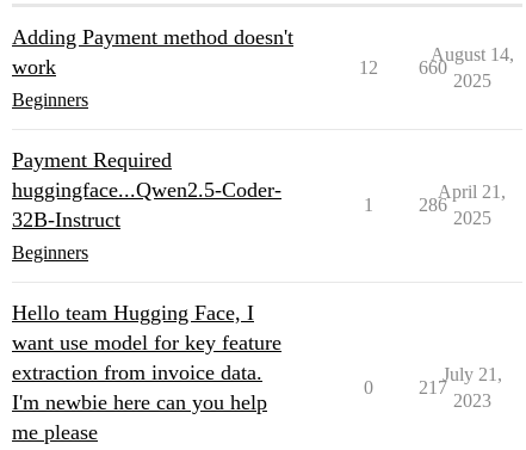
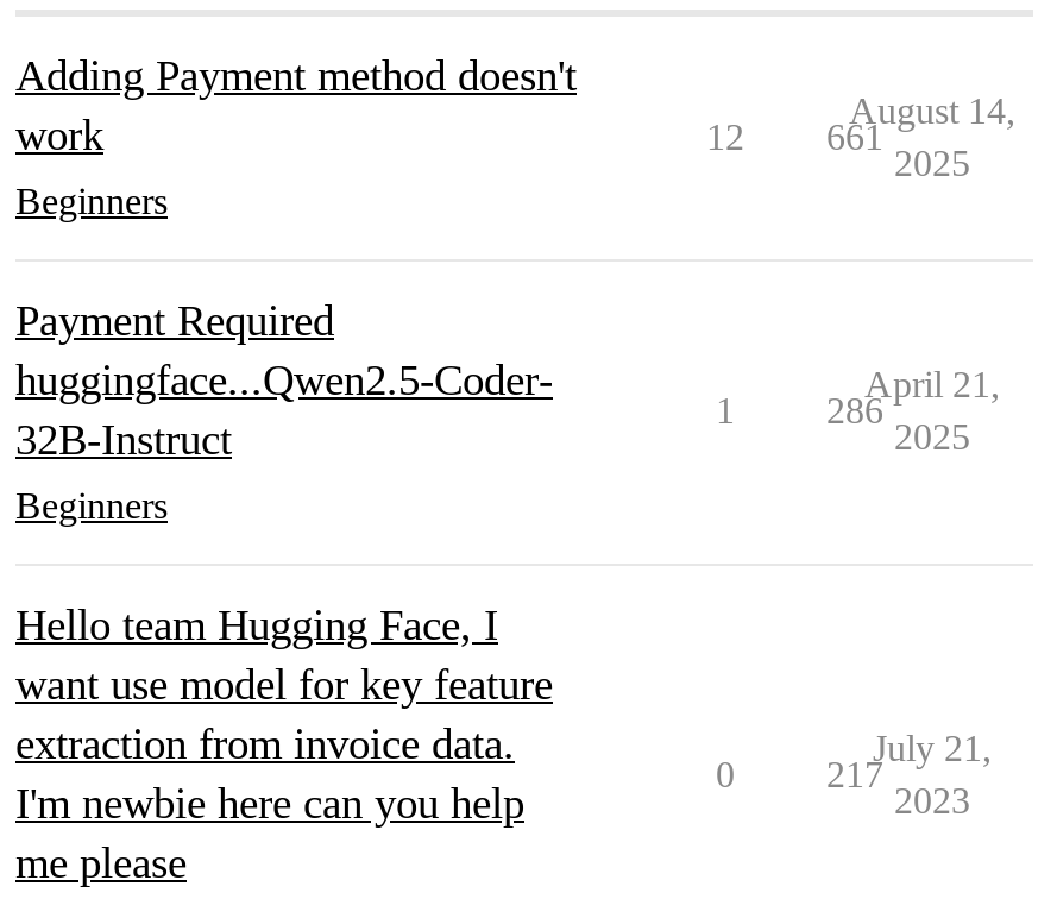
[419,57,447,78] 660 -> [826,117,883,157] 661

